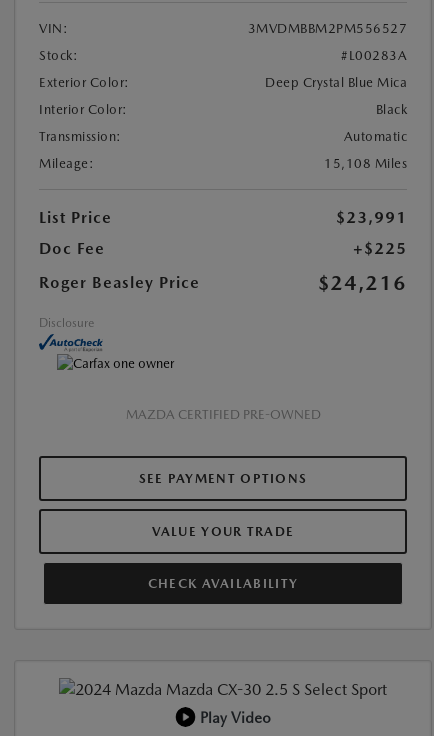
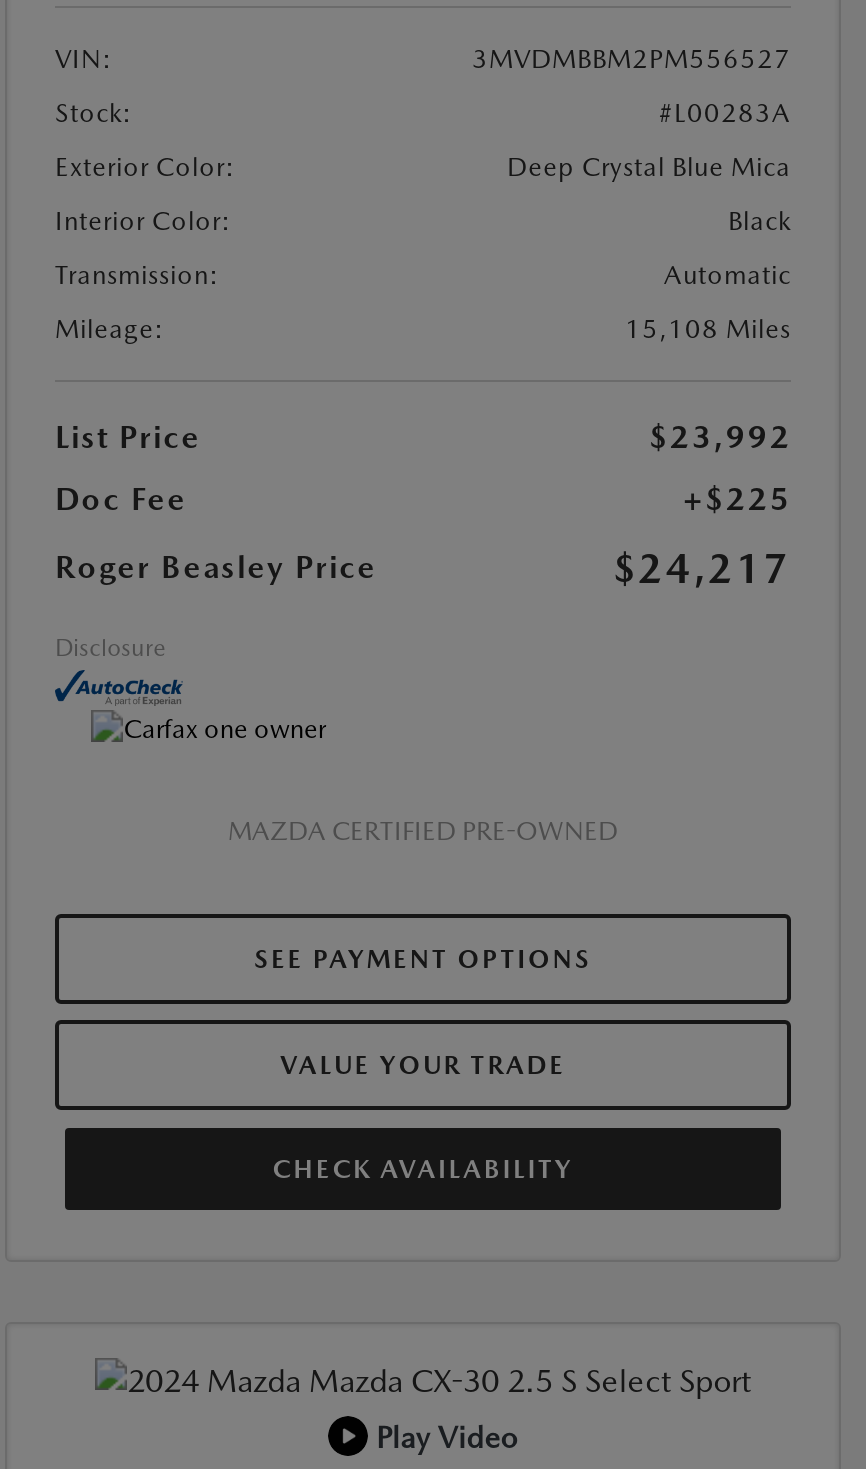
[336,208,407,227] $23,991 -> [649,418,791,456] $23,992
[318,271,407,295] $24,216 -> [613,544,791,592] $24,217

